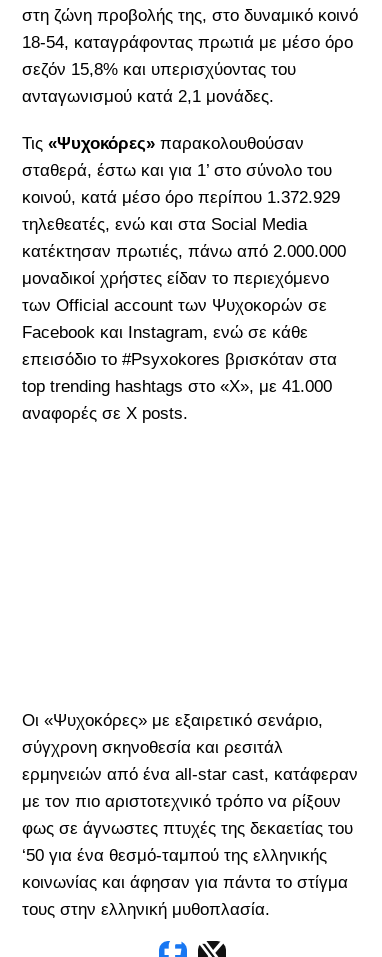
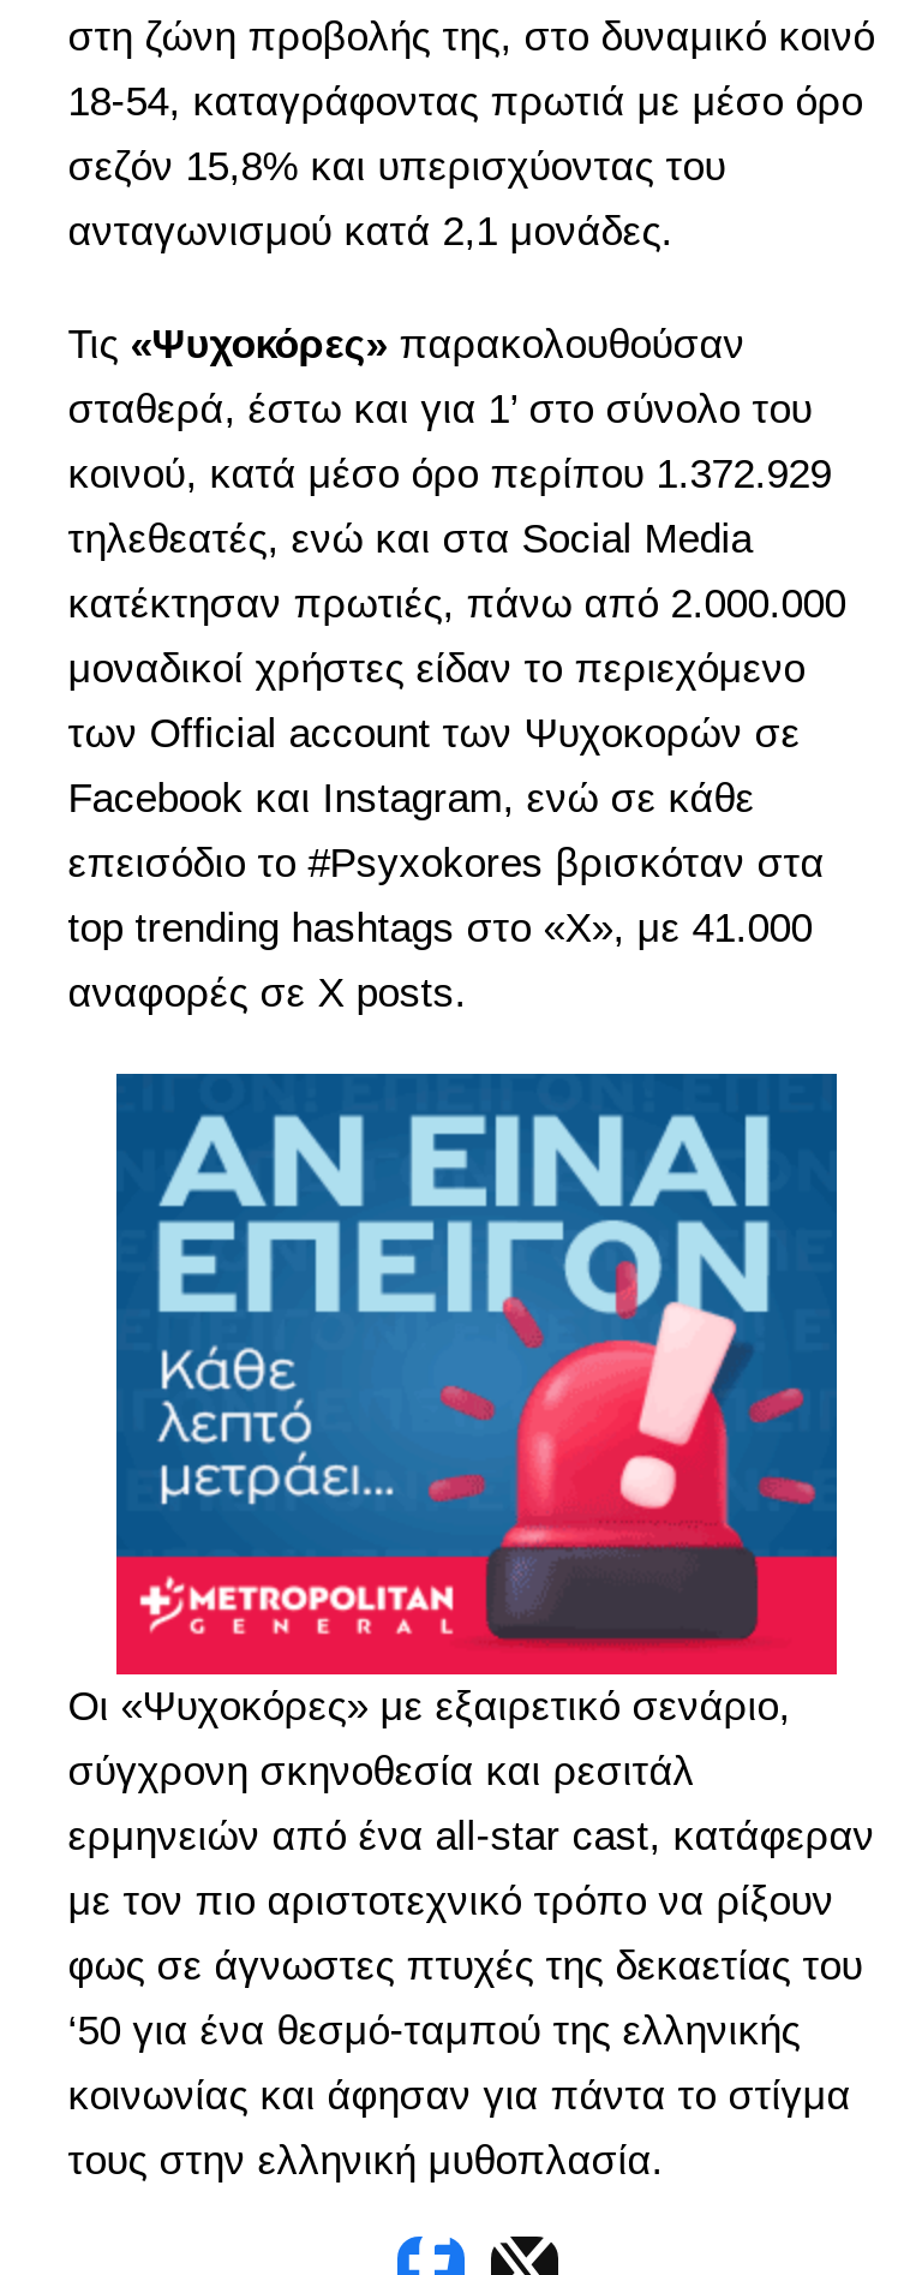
none -> [114,1071,839,1677] [image]

